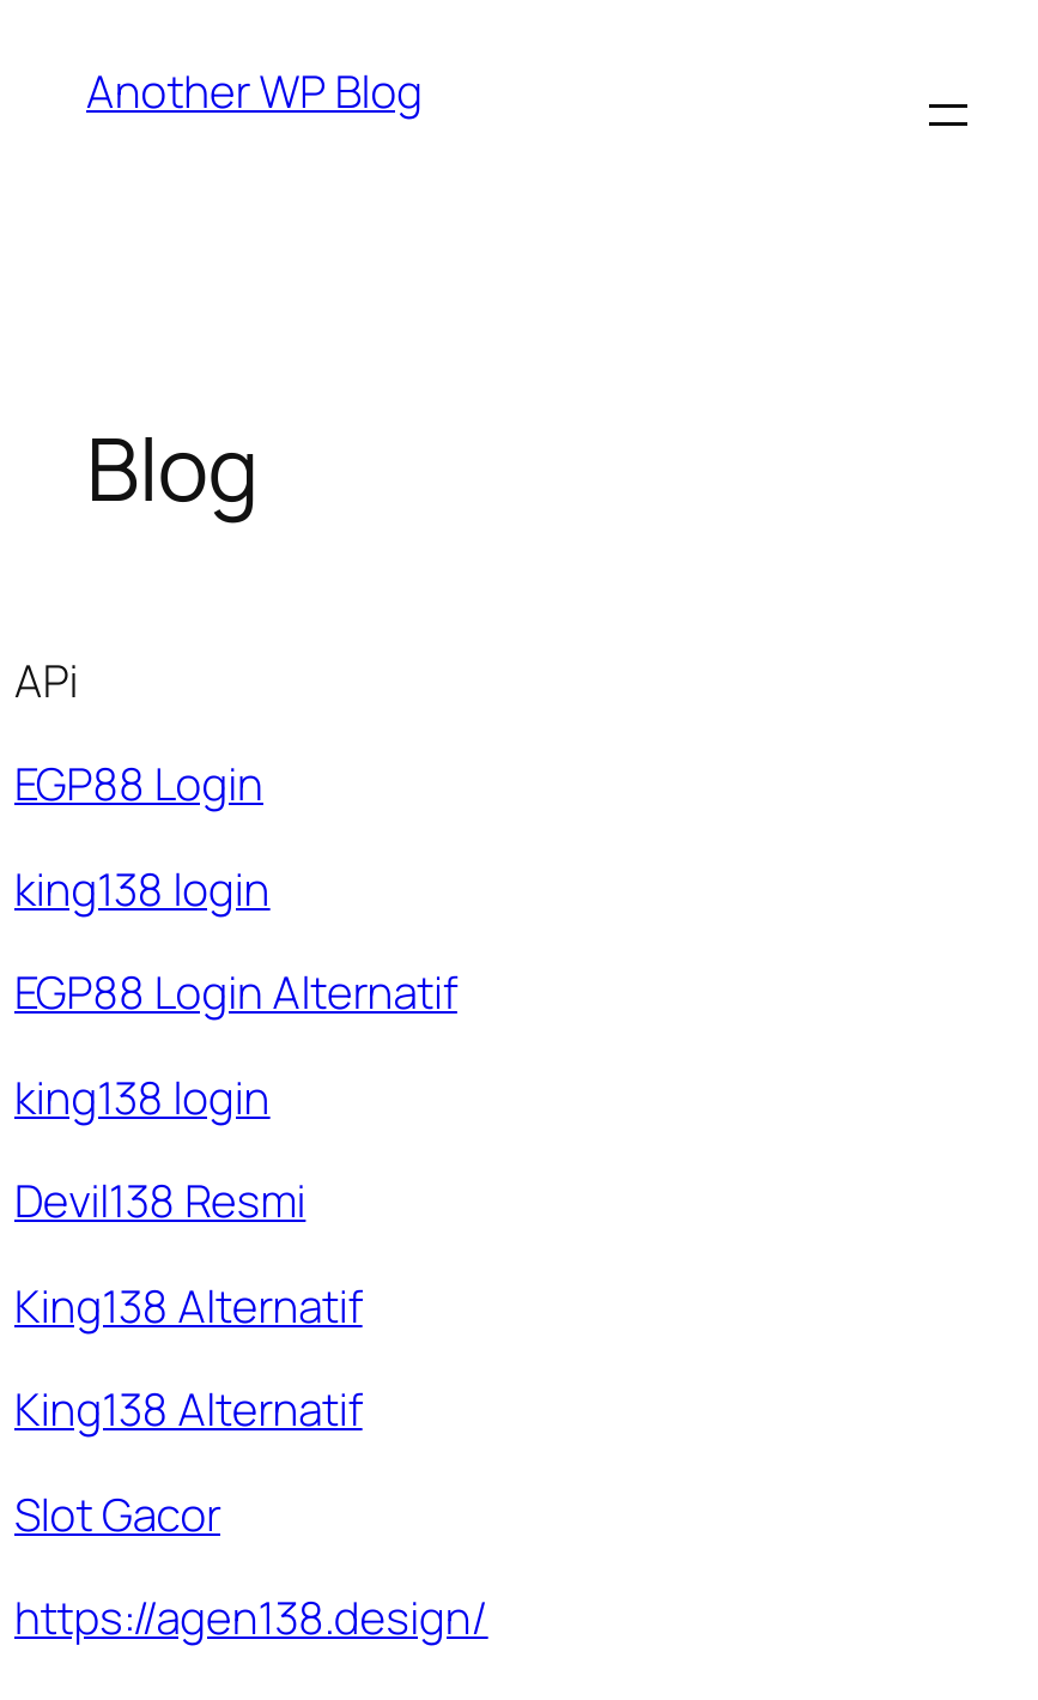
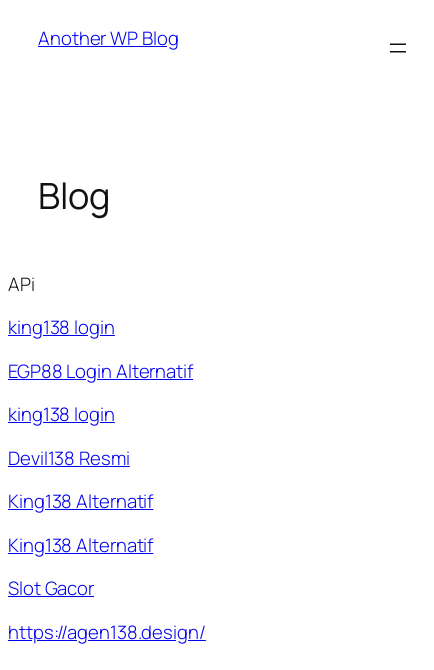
[14,754,263,816] EGP88 Login -> none

